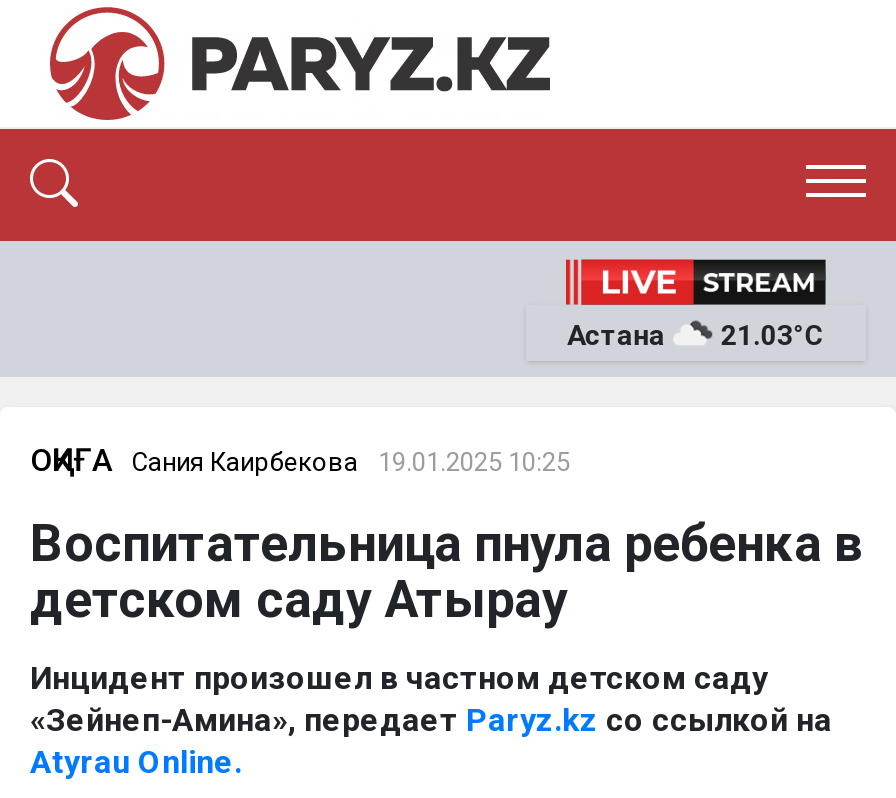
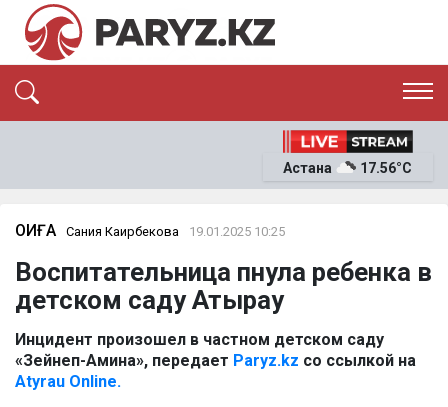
[721,319,825,351] 21.03°C -> [360,160,412,176] 17.56°C

